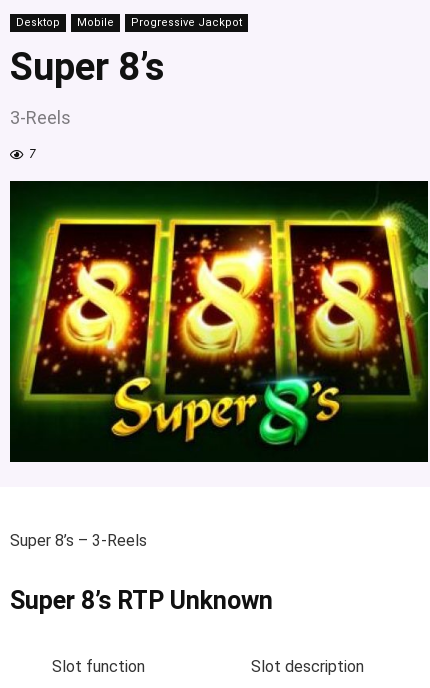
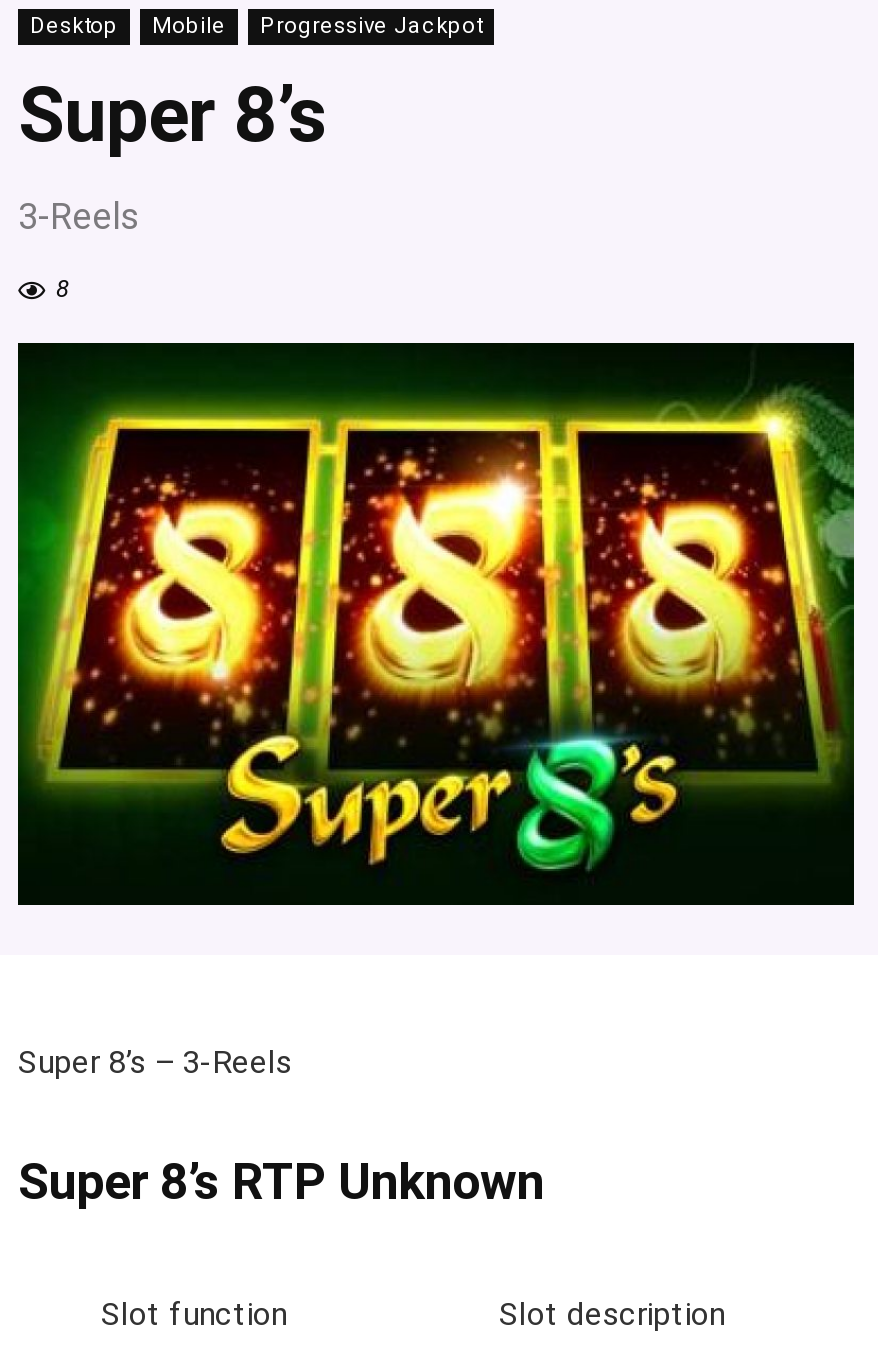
[29,147,36,161] 7 -> [56,275,70,303] 8

